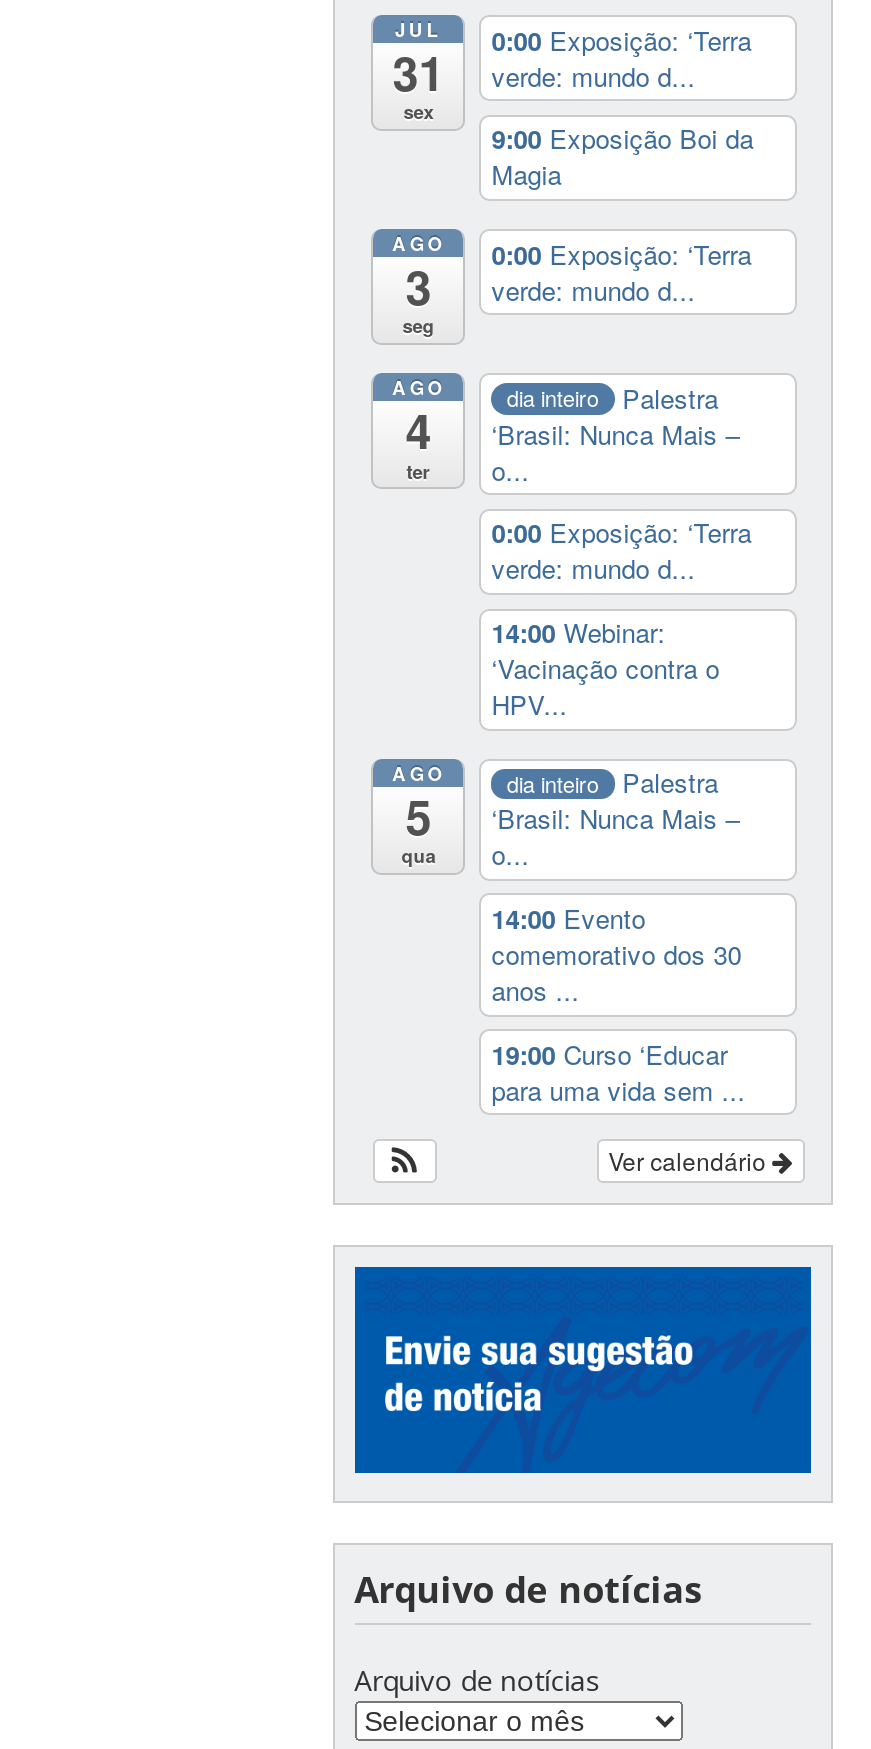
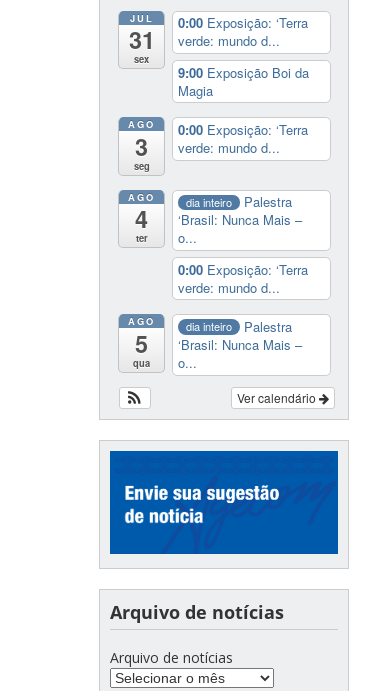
[491,613,719,723] 14:00 Webinar: | ‘Vacinação contra o | HPV... -> none
[491,899,745,1108] 14:00 Evento | comemorativo dos 30 | anos ... | 19:00 Curso ‘Educar | para uma vida sem ... -> none

